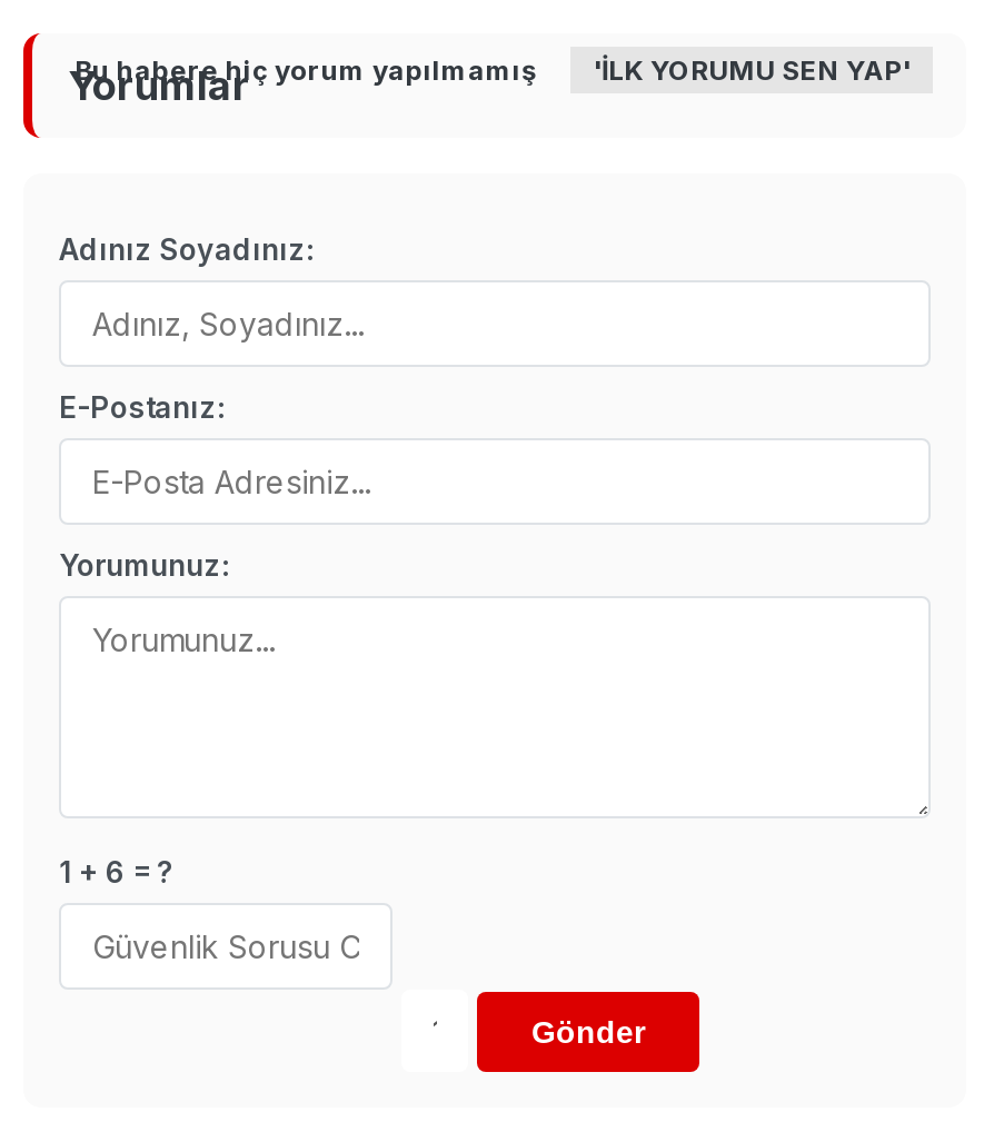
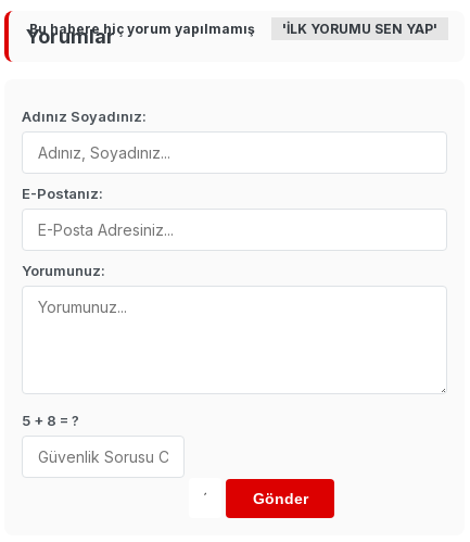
[59,853,172,889] 1 + 6 = ? -> [22,411,79,429] 5 + 8 = ?

